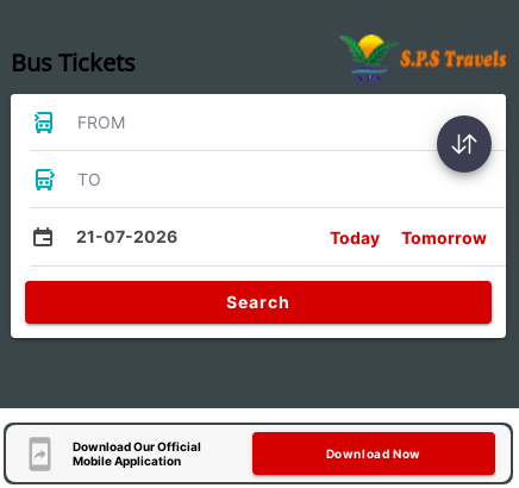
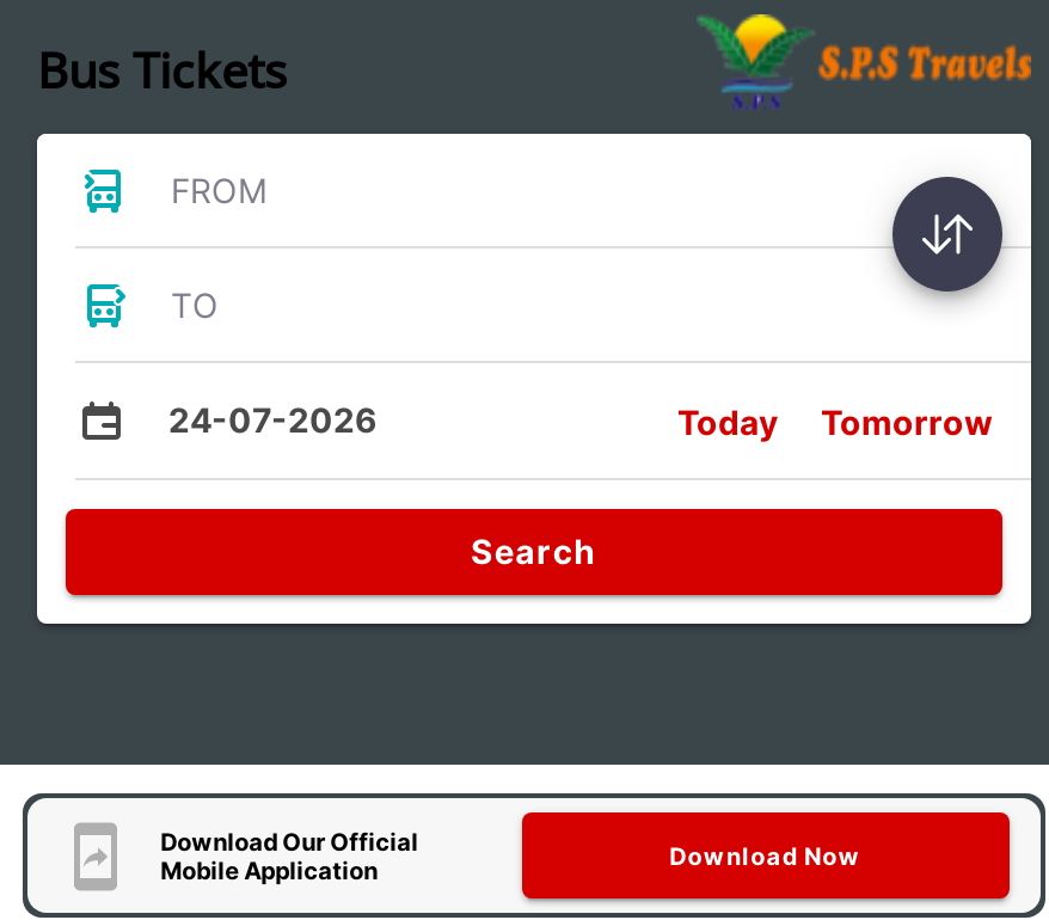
[76,226,177,246] 21-07-2026 -> [168,399,376,440] 24-07-2026

